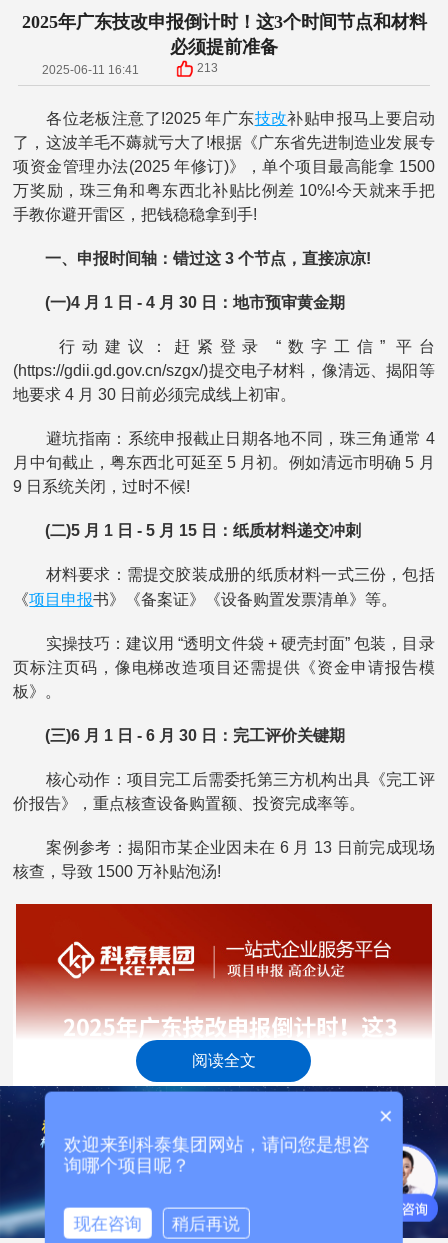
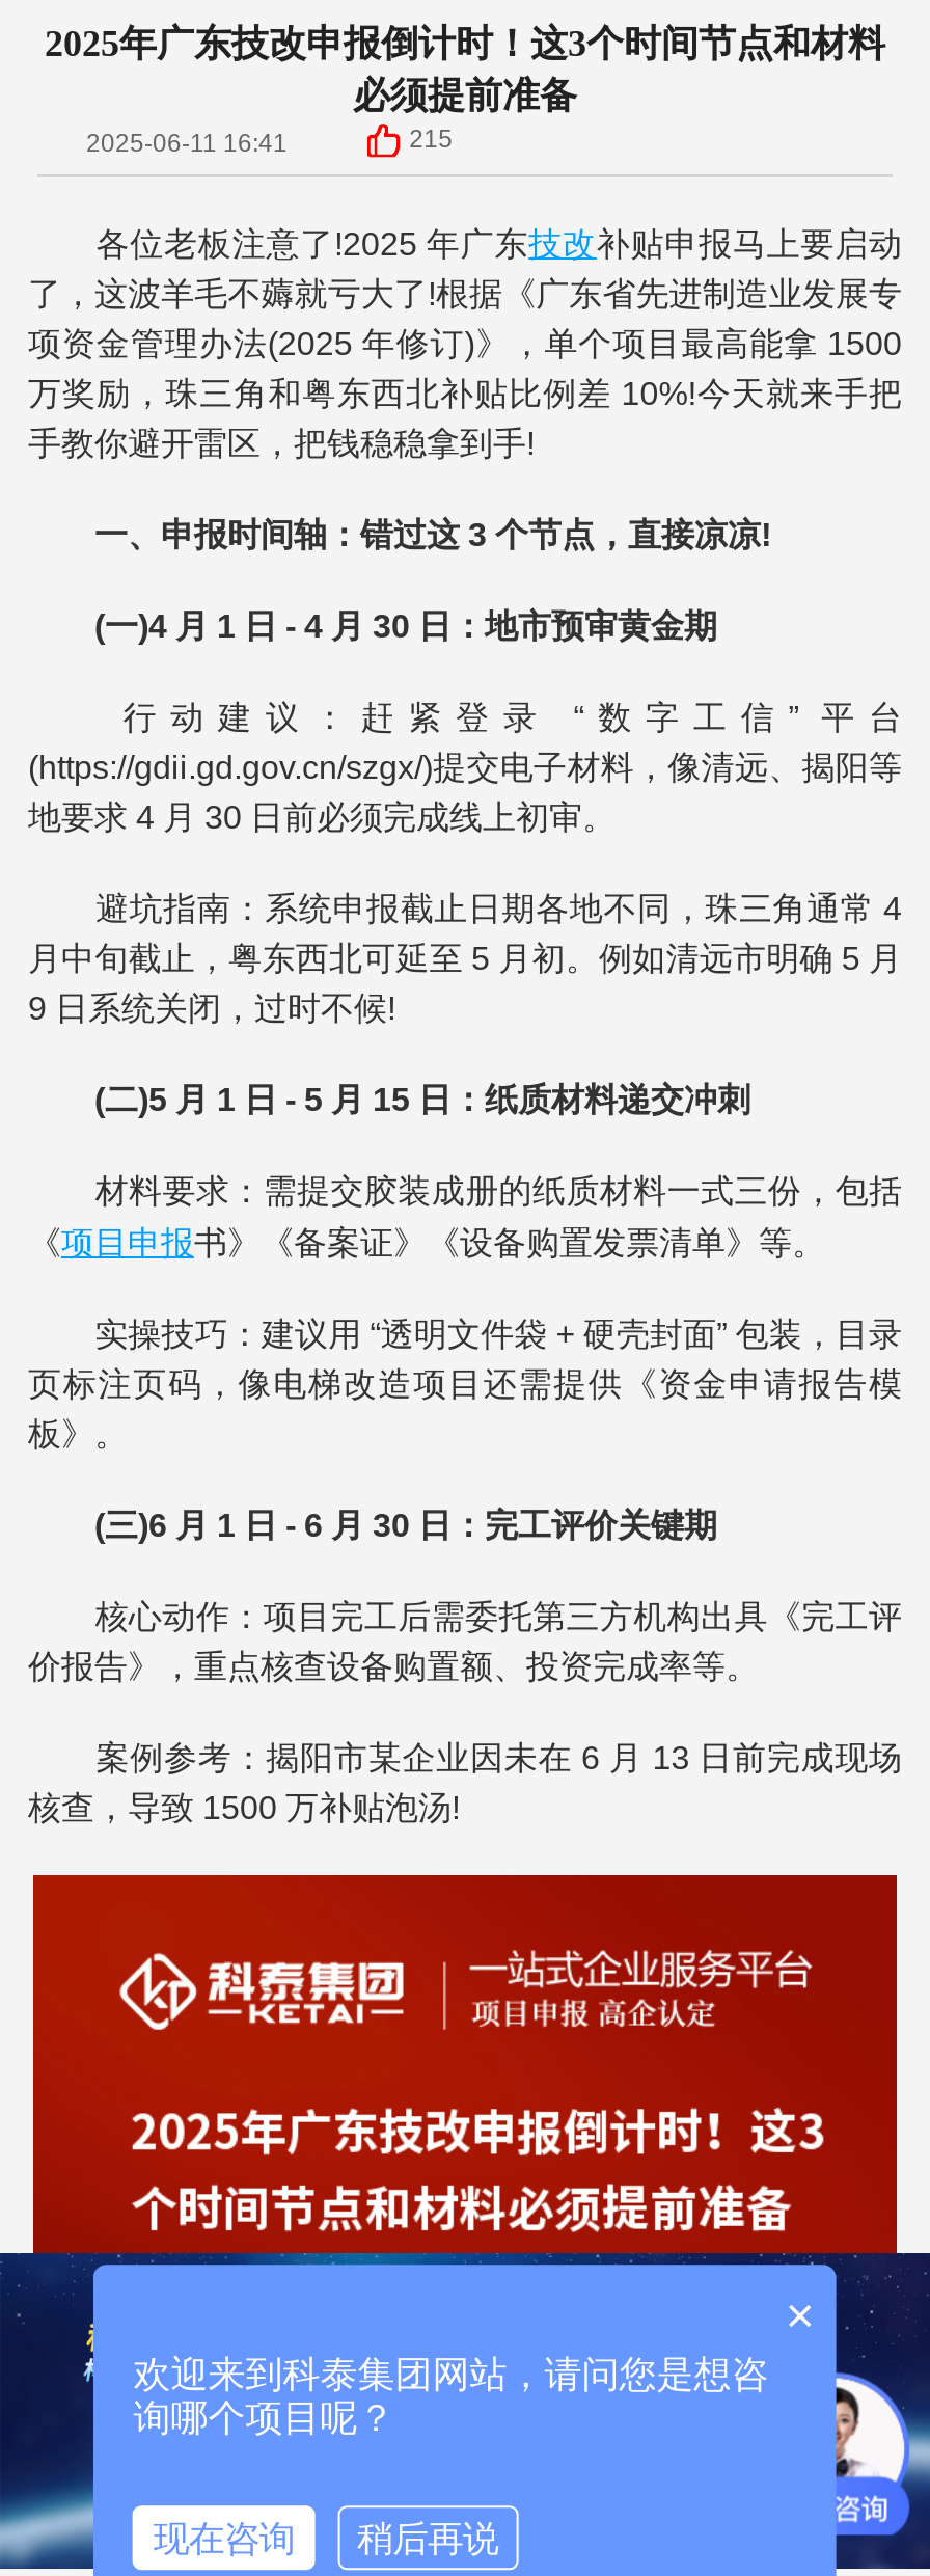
[197,61,218,75] 213 -> [409,126,453,155] 215
[16,971,432,1087] [image] -> [31,2016,899,2255] [image]
[192,1052,256,1069] 阅读全文 -> none

